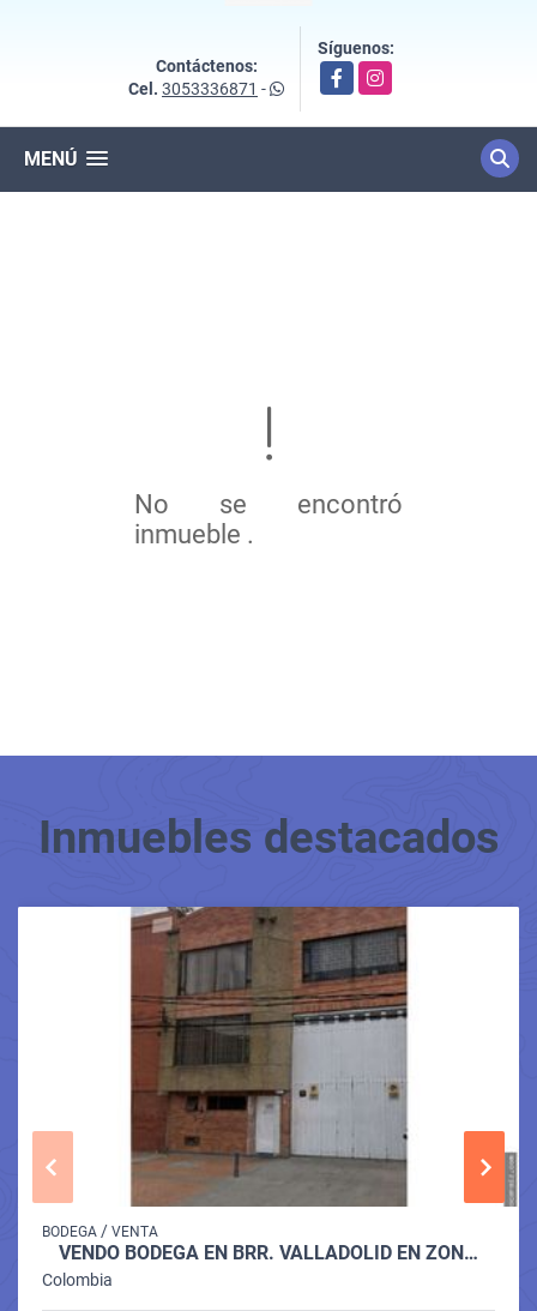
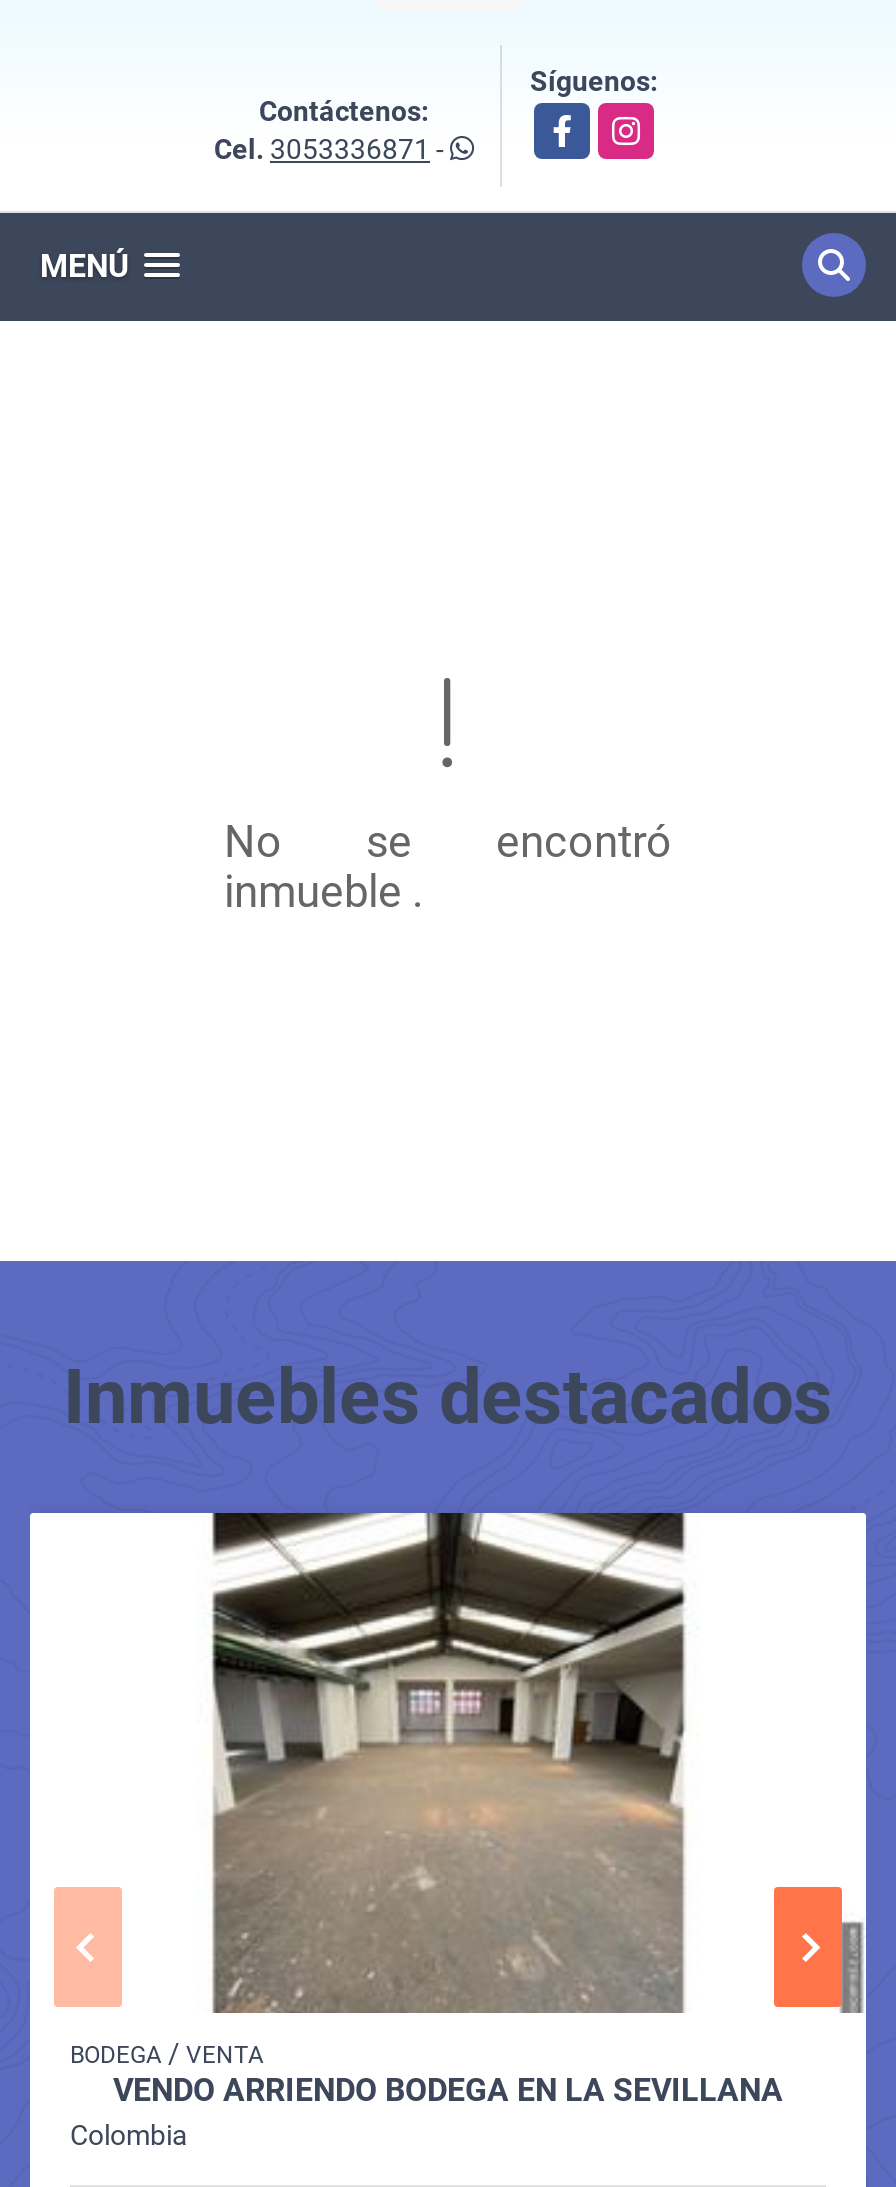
[59,906,478,1264] [image] | VENDO BODEGA EN BRR. VALLADOLID EN ZON… -> [113,1511,783,2109] [image] | VENDO ARRIENDO BODEGA EN LA SEVILLANA

